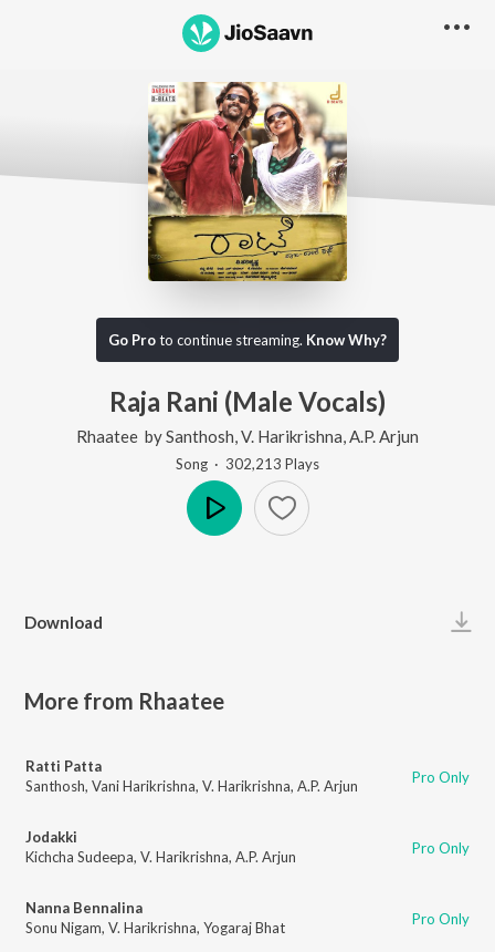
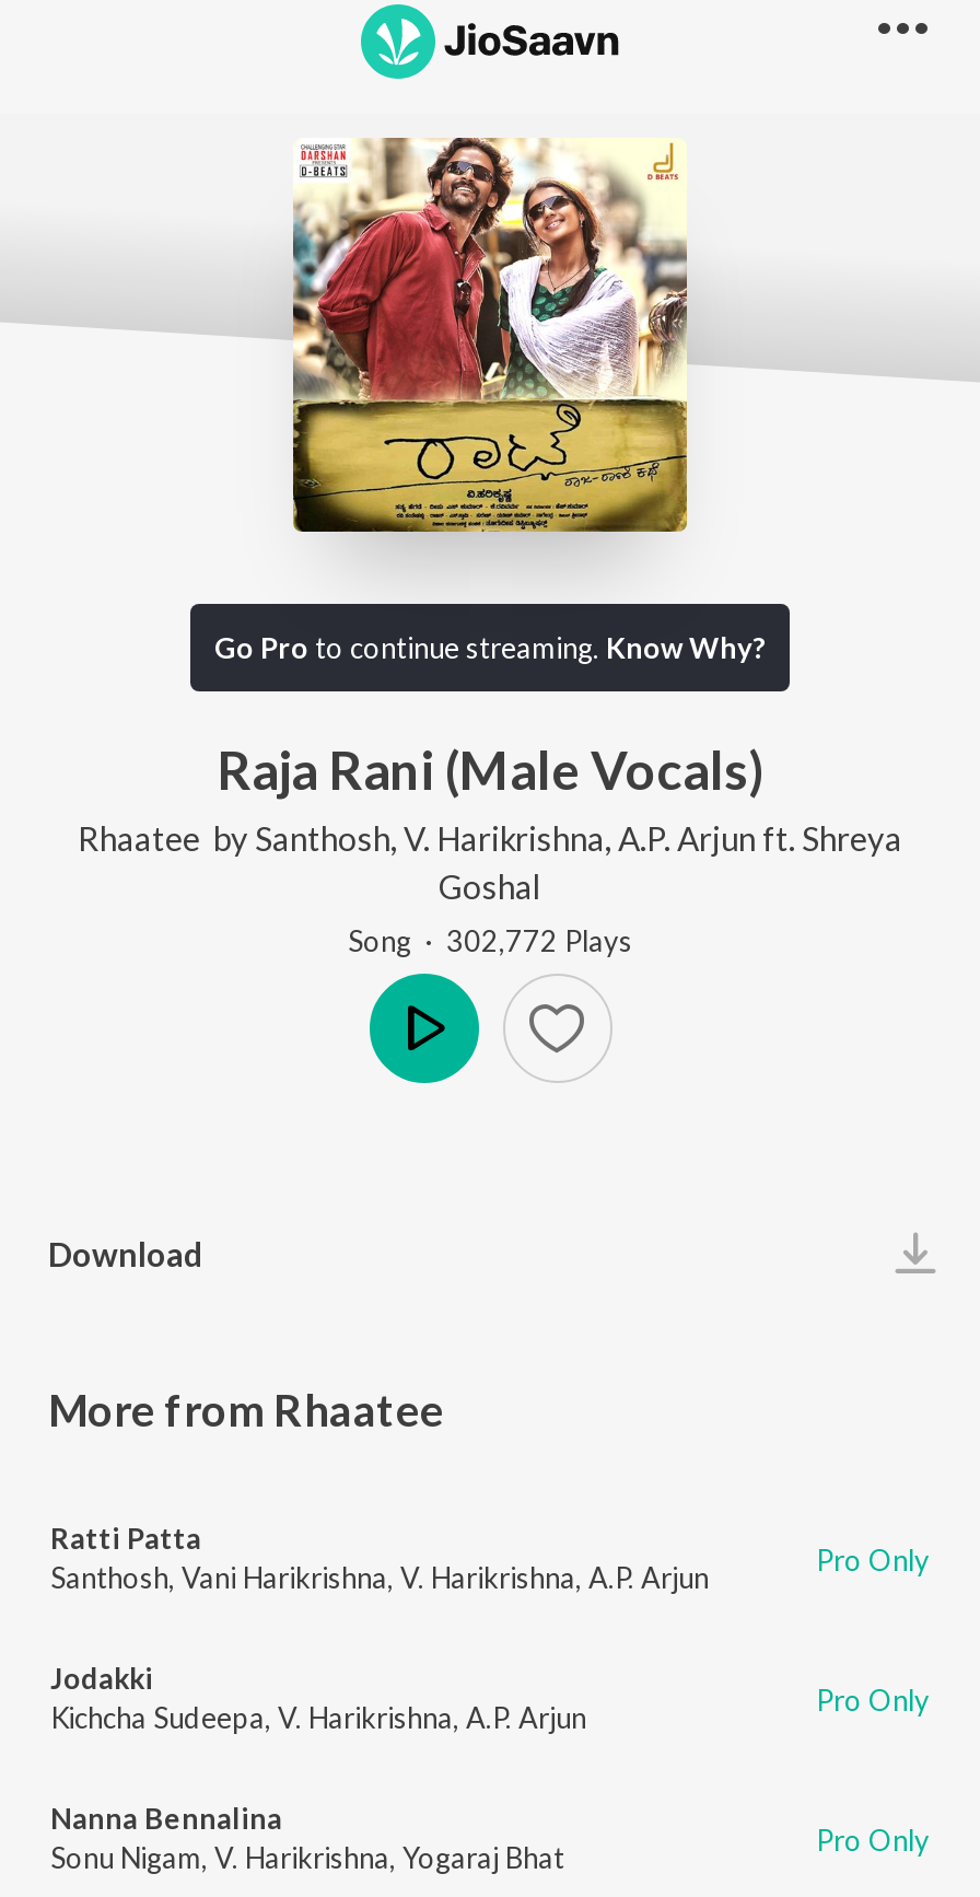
[76,426,419,446] Rhaatee by Santhosh, V. Harikrishna, A.P. Arjun -> [78,817,902,905] Rhaatee by Santhosh, V. Harikrishna, A.P. Arjun ft. Shreya | Goshal
[176,455,319,473] Song · 302,213 Plays -> [348,923,632,958] Song · 302,772 Plays

